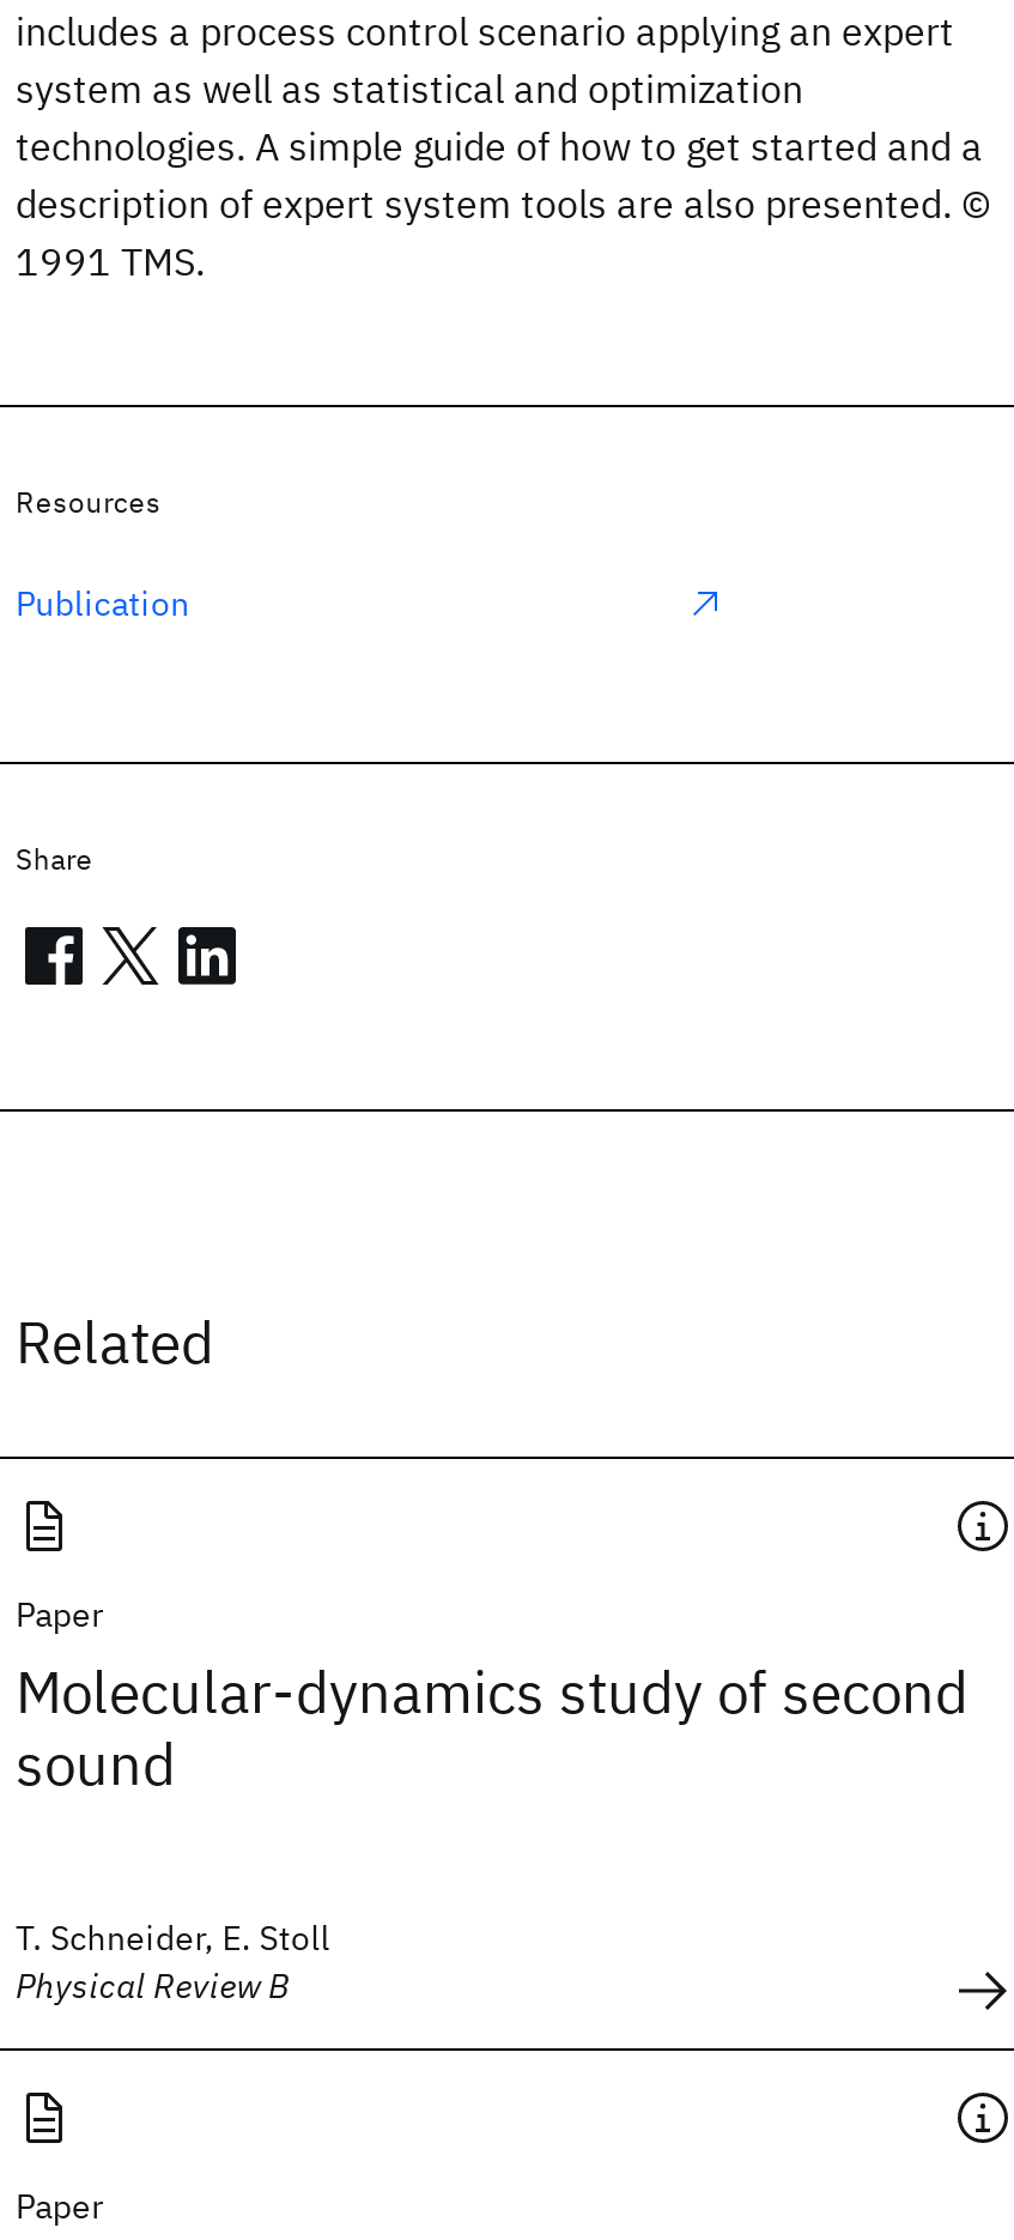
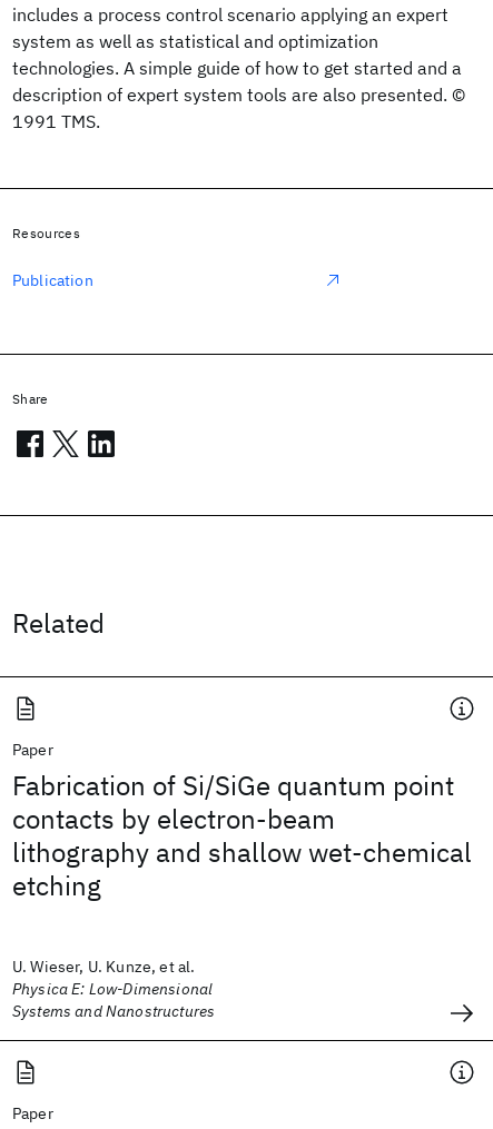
[16,1653,969,1802] Molecular-dynamics study of second | sound -> [12,767,472,903] Fabrication of Si/SiGe quantum point | contacts by electron-beam | lithography and shallow wet-chemical | etching
[16,1917,330,2008] T. Schneider, E. Stoll | Physical Review B -> [12,957,215,1021] U. Wieser, U. Kunze, et al. | Physica E: Low-Dimensional | Systems and Nanostructures

